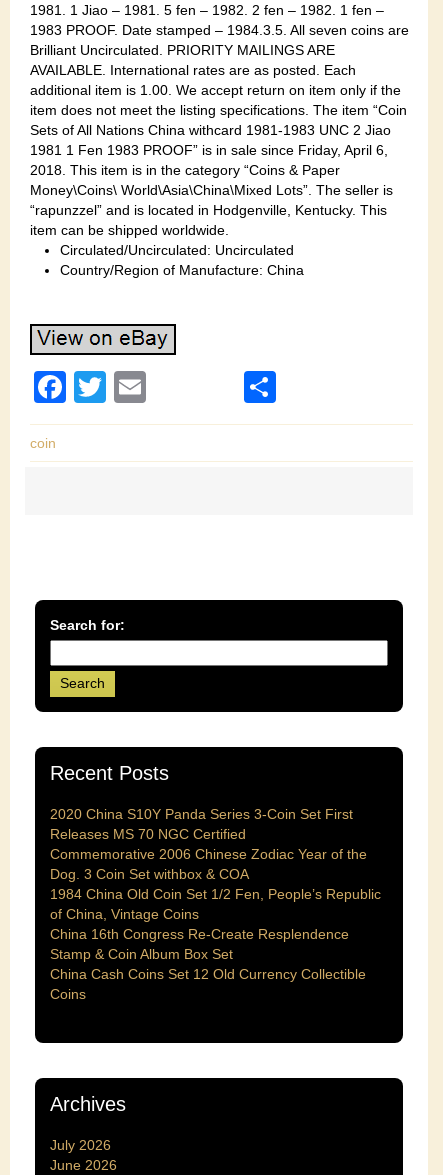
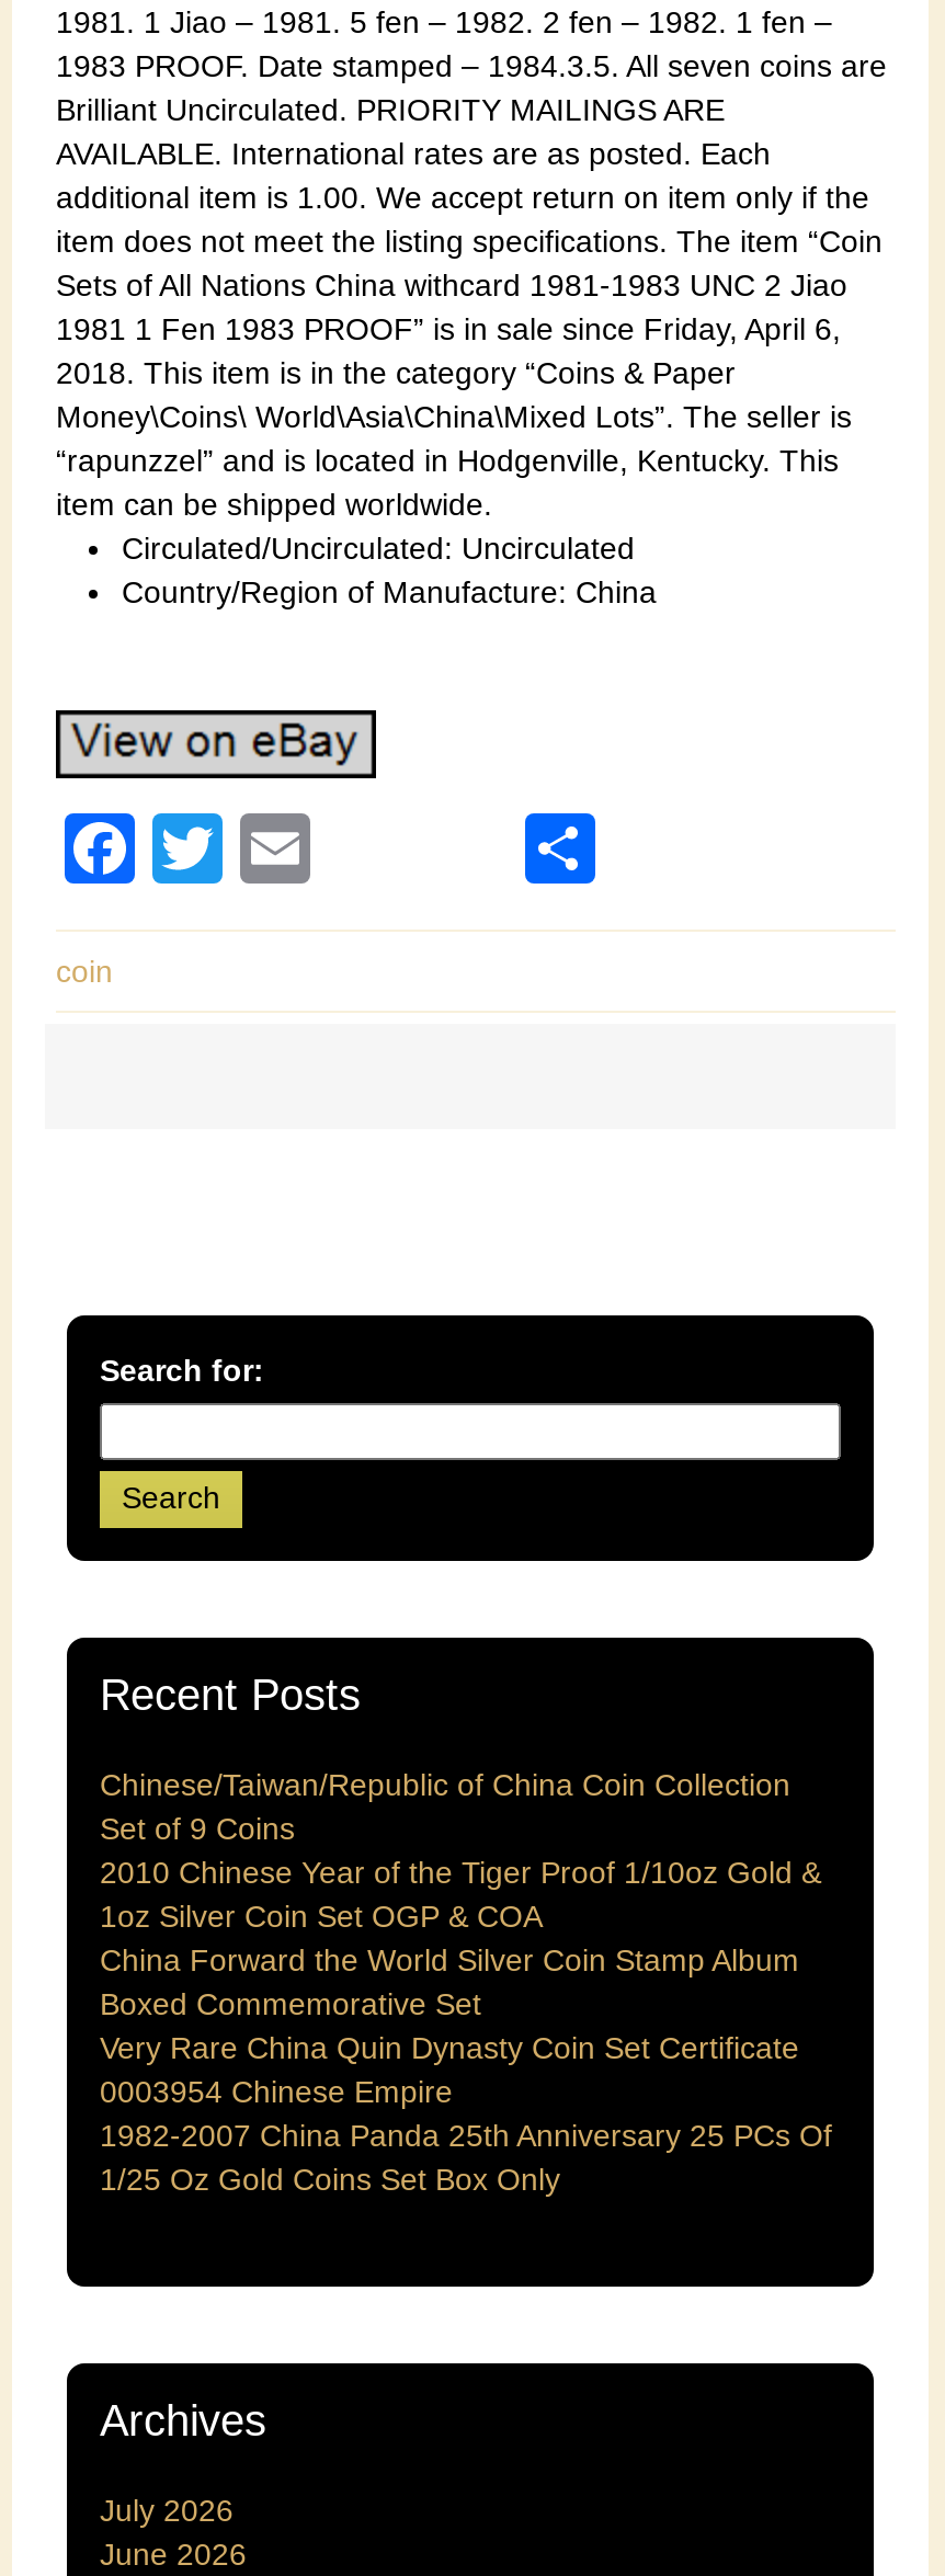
[50,806,381,1002] 2020 China S10Y Panda Series 3-Coin Set First | Releases MS 70 NGC Certified | Commemorative 2006 Chinese Zodiac Year of the | Dog. 3 Coin Set withbox & COA | 1984 China Old Coin Set 1/2 Fen, People’s Republic | of China, Vintage Coins | China 16th Congress Re-Create Resplendence | Stamp & Coin Album Box Set | China Cash Coins Set 12 Old Currency Collectible | Coins -> [100,1767,832,2197] Chinese/Taiwan/Republic of China Coin Collection | Set of 9 Coins | 2010 Chinese Year of the Tiger Proof 1/10oz Gold & | 1oz Silver Coin Set OGP & COA | China Forward the World Silver Coin Stamp Album | Boxed Commemorative Set | Very Rare China Quin Dynasty Coin Set Certificate | 0003954 Chinese Empire | 1982-2007 China Panda 25th Anniversary 25 PCs Of | 1/25 Oz Gold Coins Set Box Only

